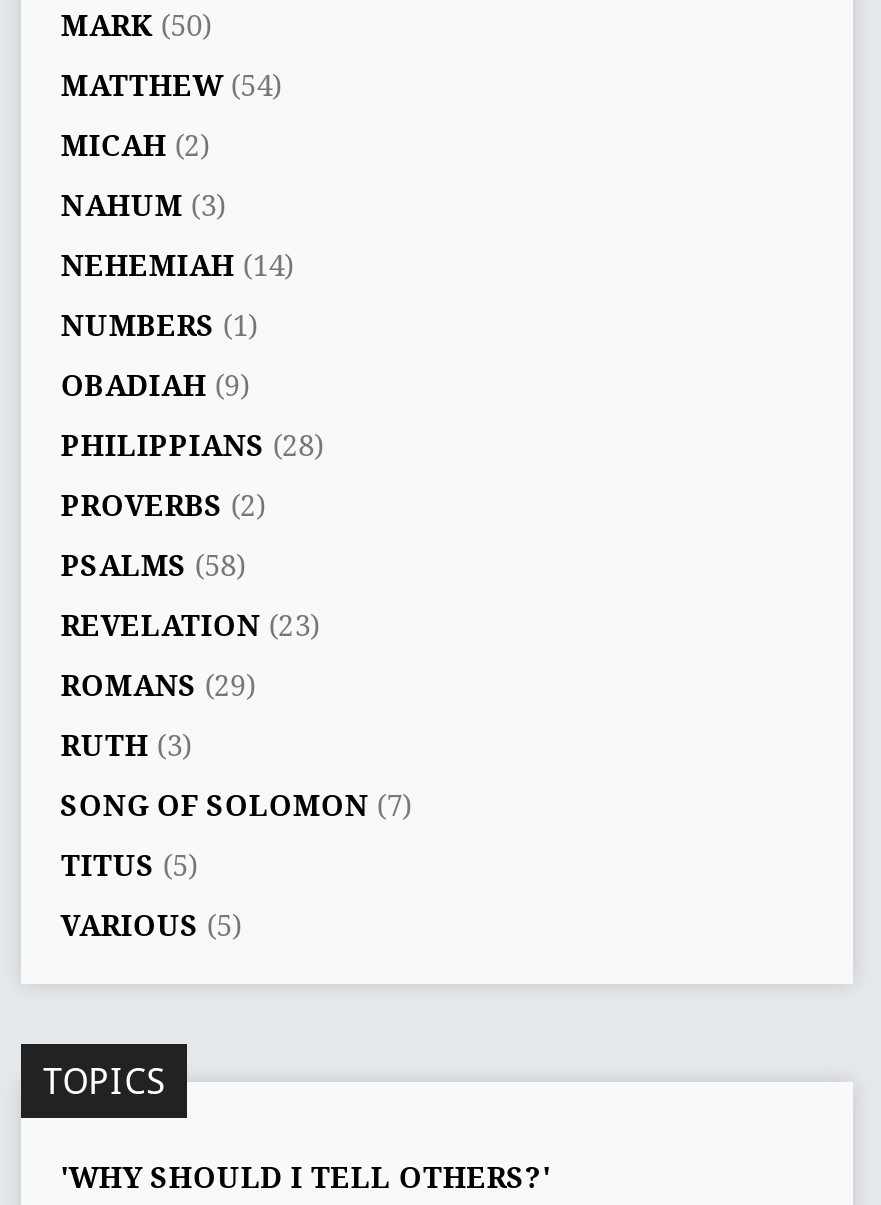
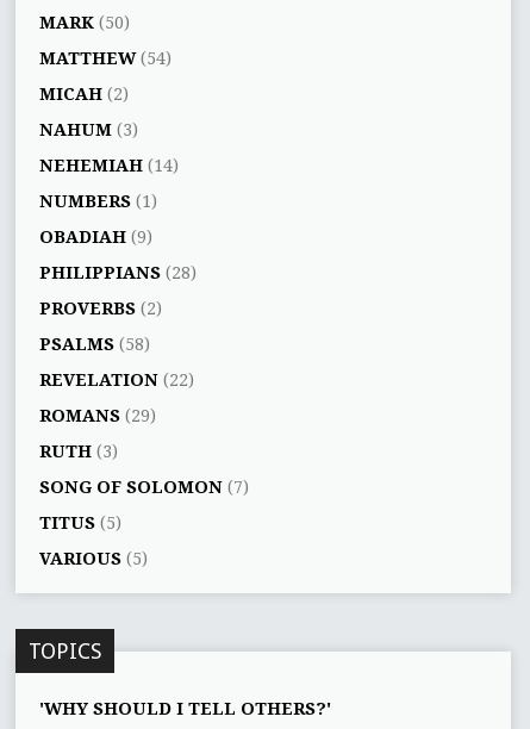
[60,610,320,642] REVELATION (23) -> [39,371,194,390] REVELATION (22)

